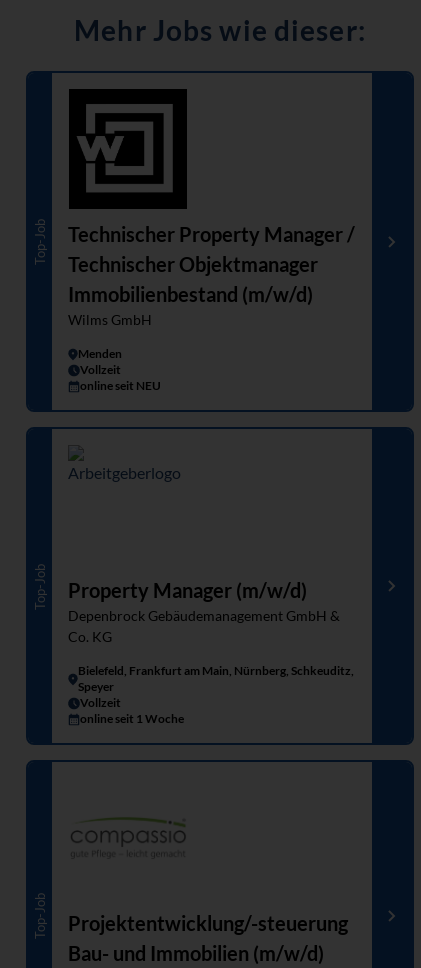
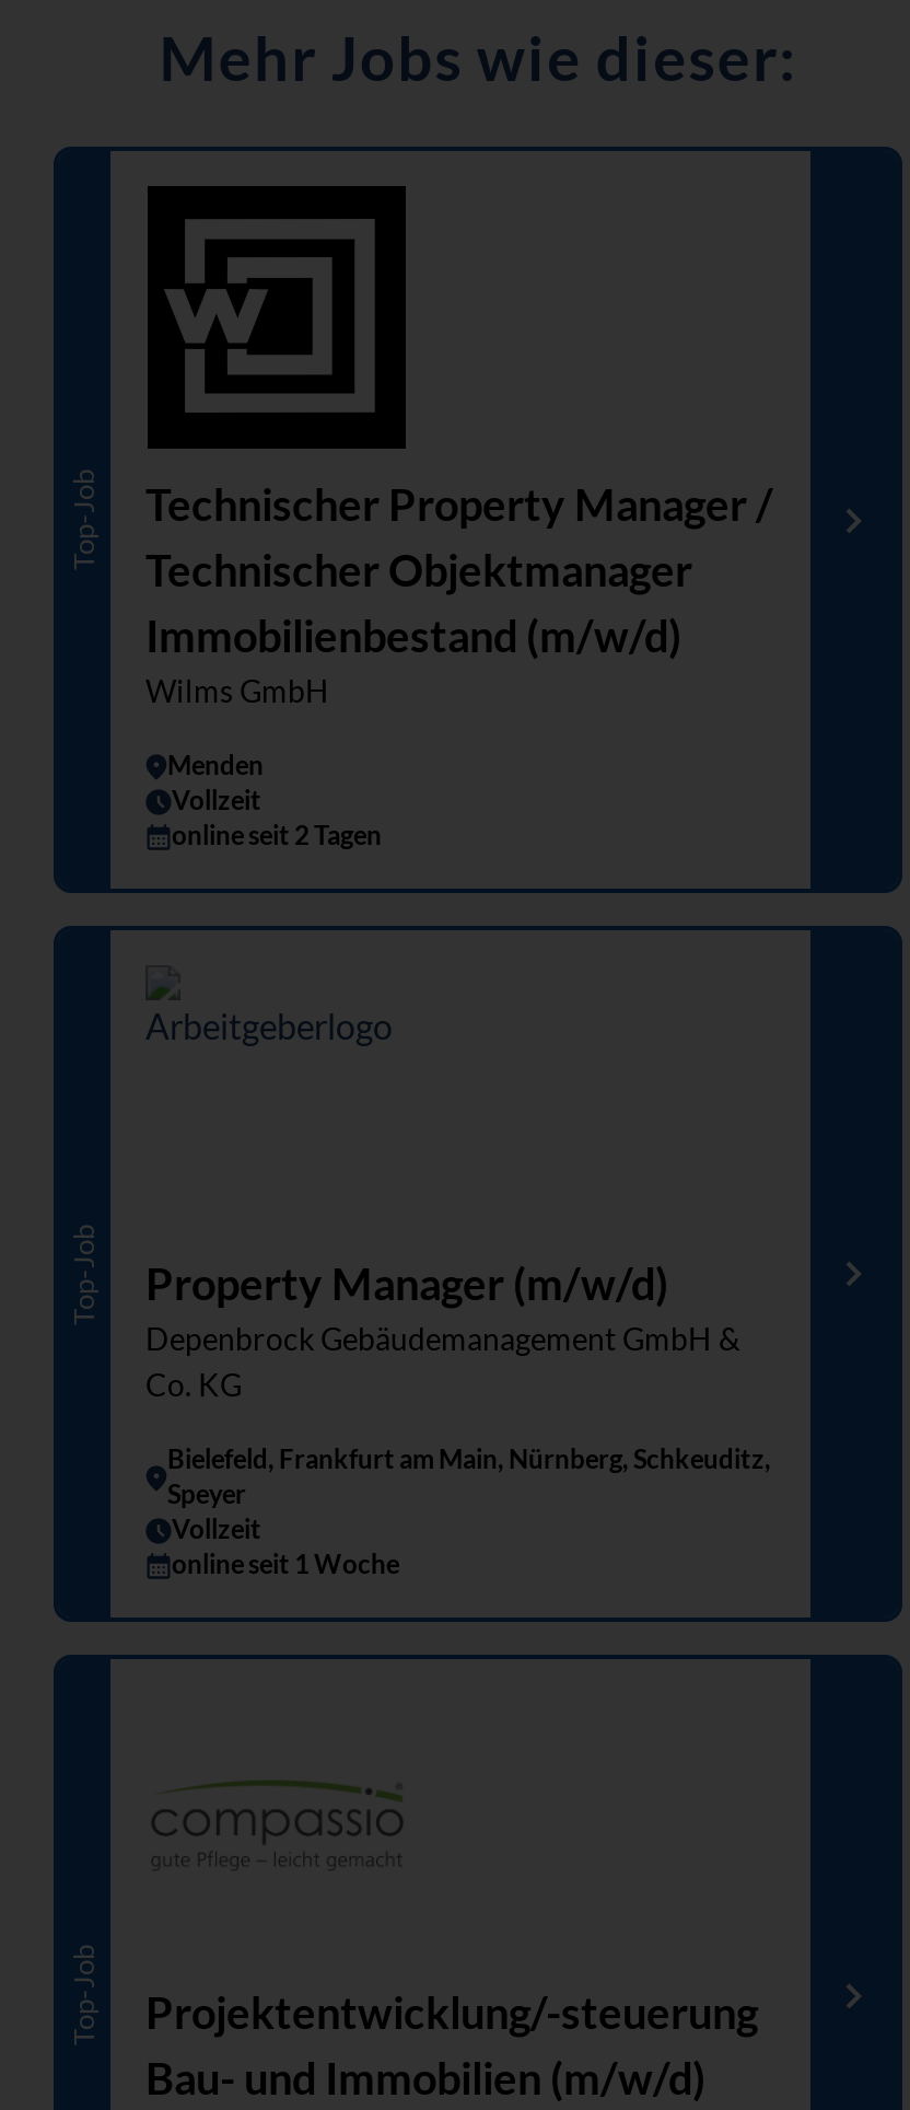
[80,378,161,393] online seit NEU -> [172,819,382,851] online seit 2 Tagen

